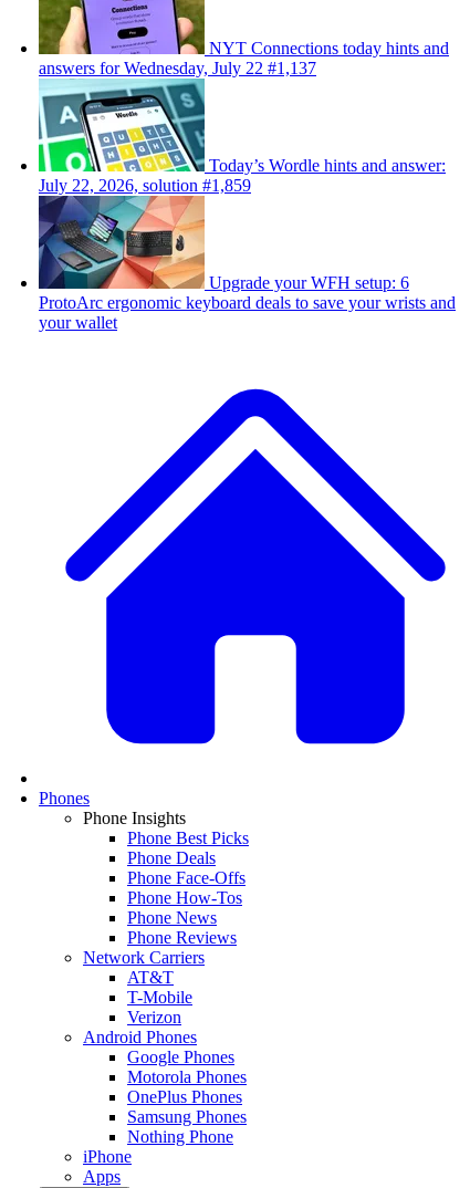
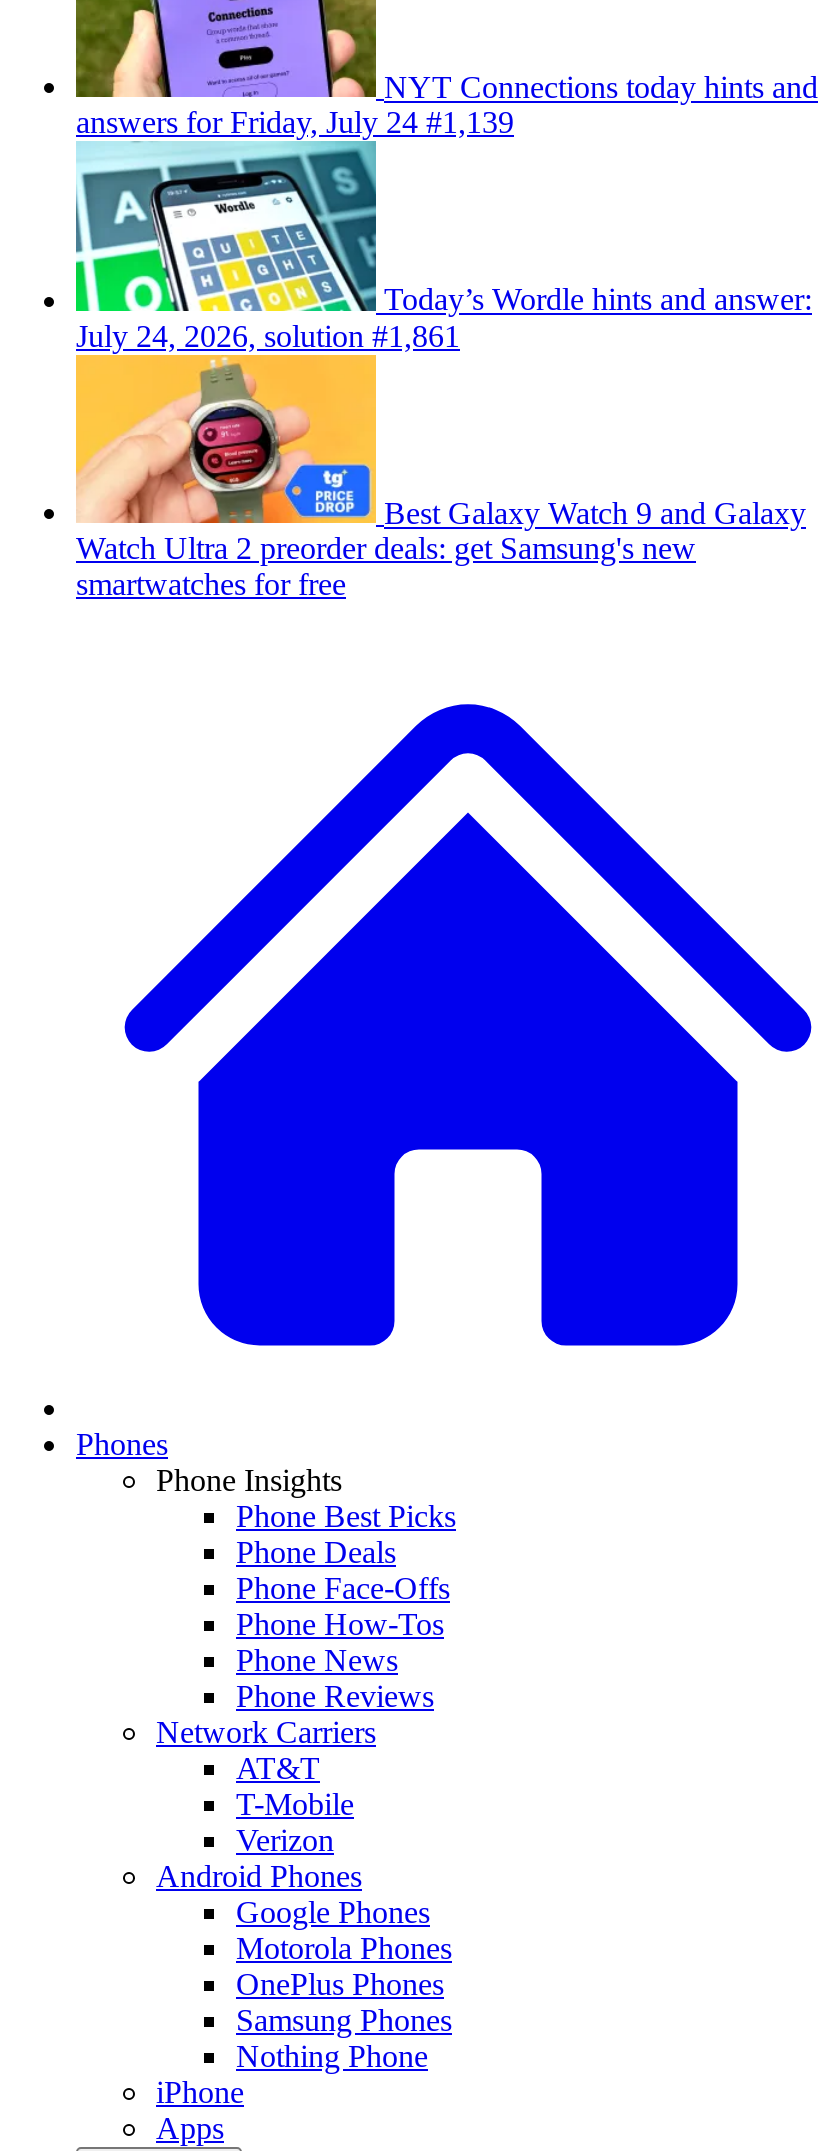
[39,58,316,77] answers for Wednesday, July 22 #1,137 -> [76,105,514,139] answers for Friday, July 24 #1,139
[39,175,251,194] July 22, 2026, solution #1,859 -> [76,318,460,352] July 24, 2026, solution #1,861
[38,202,456,331] [image] | Upgrade your WFH setup: 6 | ProtoArc ergonomic keyboard deals to save your wrists and | your wallet -> [74,368,806,601] [image] | Best Galaxy Watch 9 and Galaxy | Watch Ultra 2 preorder deals: get Samsung's new | smartwatches for free

